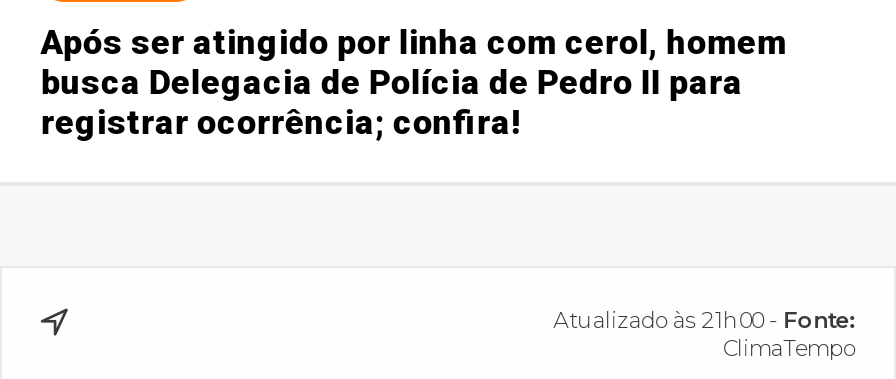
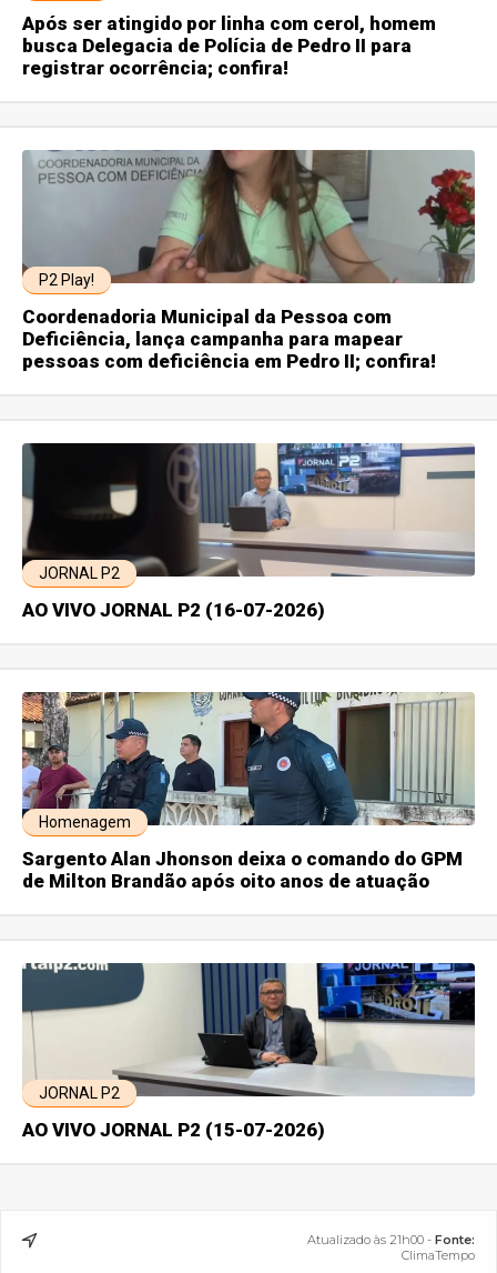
none -> [21,149,476,372] [image] | P2 Play! | Coordenadoria Municipal da Pessoa com | Deficiência, lança campanha para mapear | pessoas com deficiência em Pedro II; confira!
none -> [21,442,476,621] [image] | JORNAL P2 | AO VIVO JORNAL P2 (16-07-2026)
none -> [21,691,476,892] [image] | Homenagem | Sargento Alan Jhonson deixa o comando do GPM | de Milton Brandão após oito anos de atuação
none -> [21,962,476,1141] [image] | JORNAL P2 | AO VIVO JORNAL P2 (15-07-2026)

